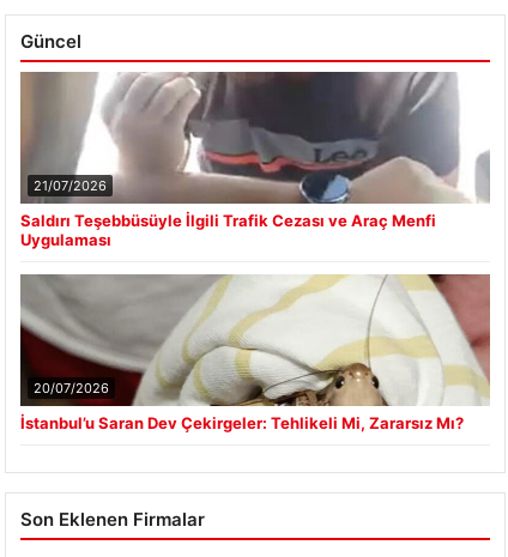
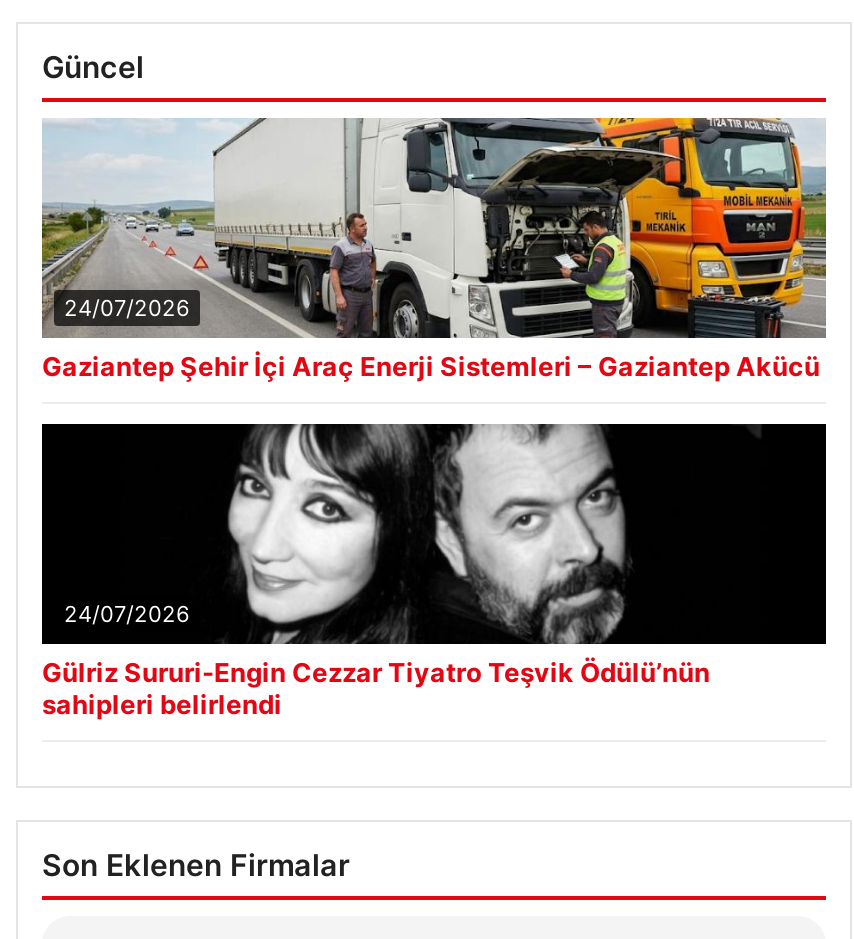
[20,59,490,202] [image] | 21/07/2026 -> [42,97,828,335] [image] | 24/07/2026
[20,211,436,249] Saldırı Teşebbüsüyle İlgili Trafik Cezası ve Araç Menfi | Uygulaması -> [42,349,820,381] Gaziantep Şehir İçi Araç Enerji Sistemleri – Gaziantep Akücü
[19,255,491,406] [image] | 20/07/2026 -> [40,421,828,673] [image] | 24/07/2026
[20,413,464,433] İstanbul’u Saran Dev Çekirgeler: Tehlikeli Mi, Zararsız Mı? -> [42,655,710,719] Gülriz Sururi-Engin Cezzar Tiyatro Teşvik Ödülü’nün | sahipleri belirlendi

